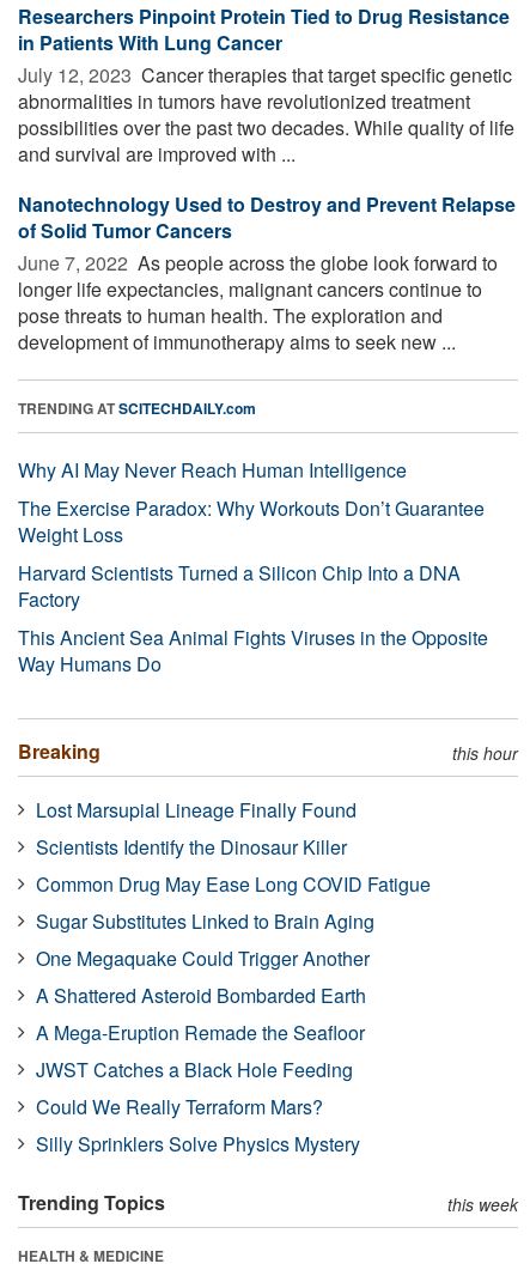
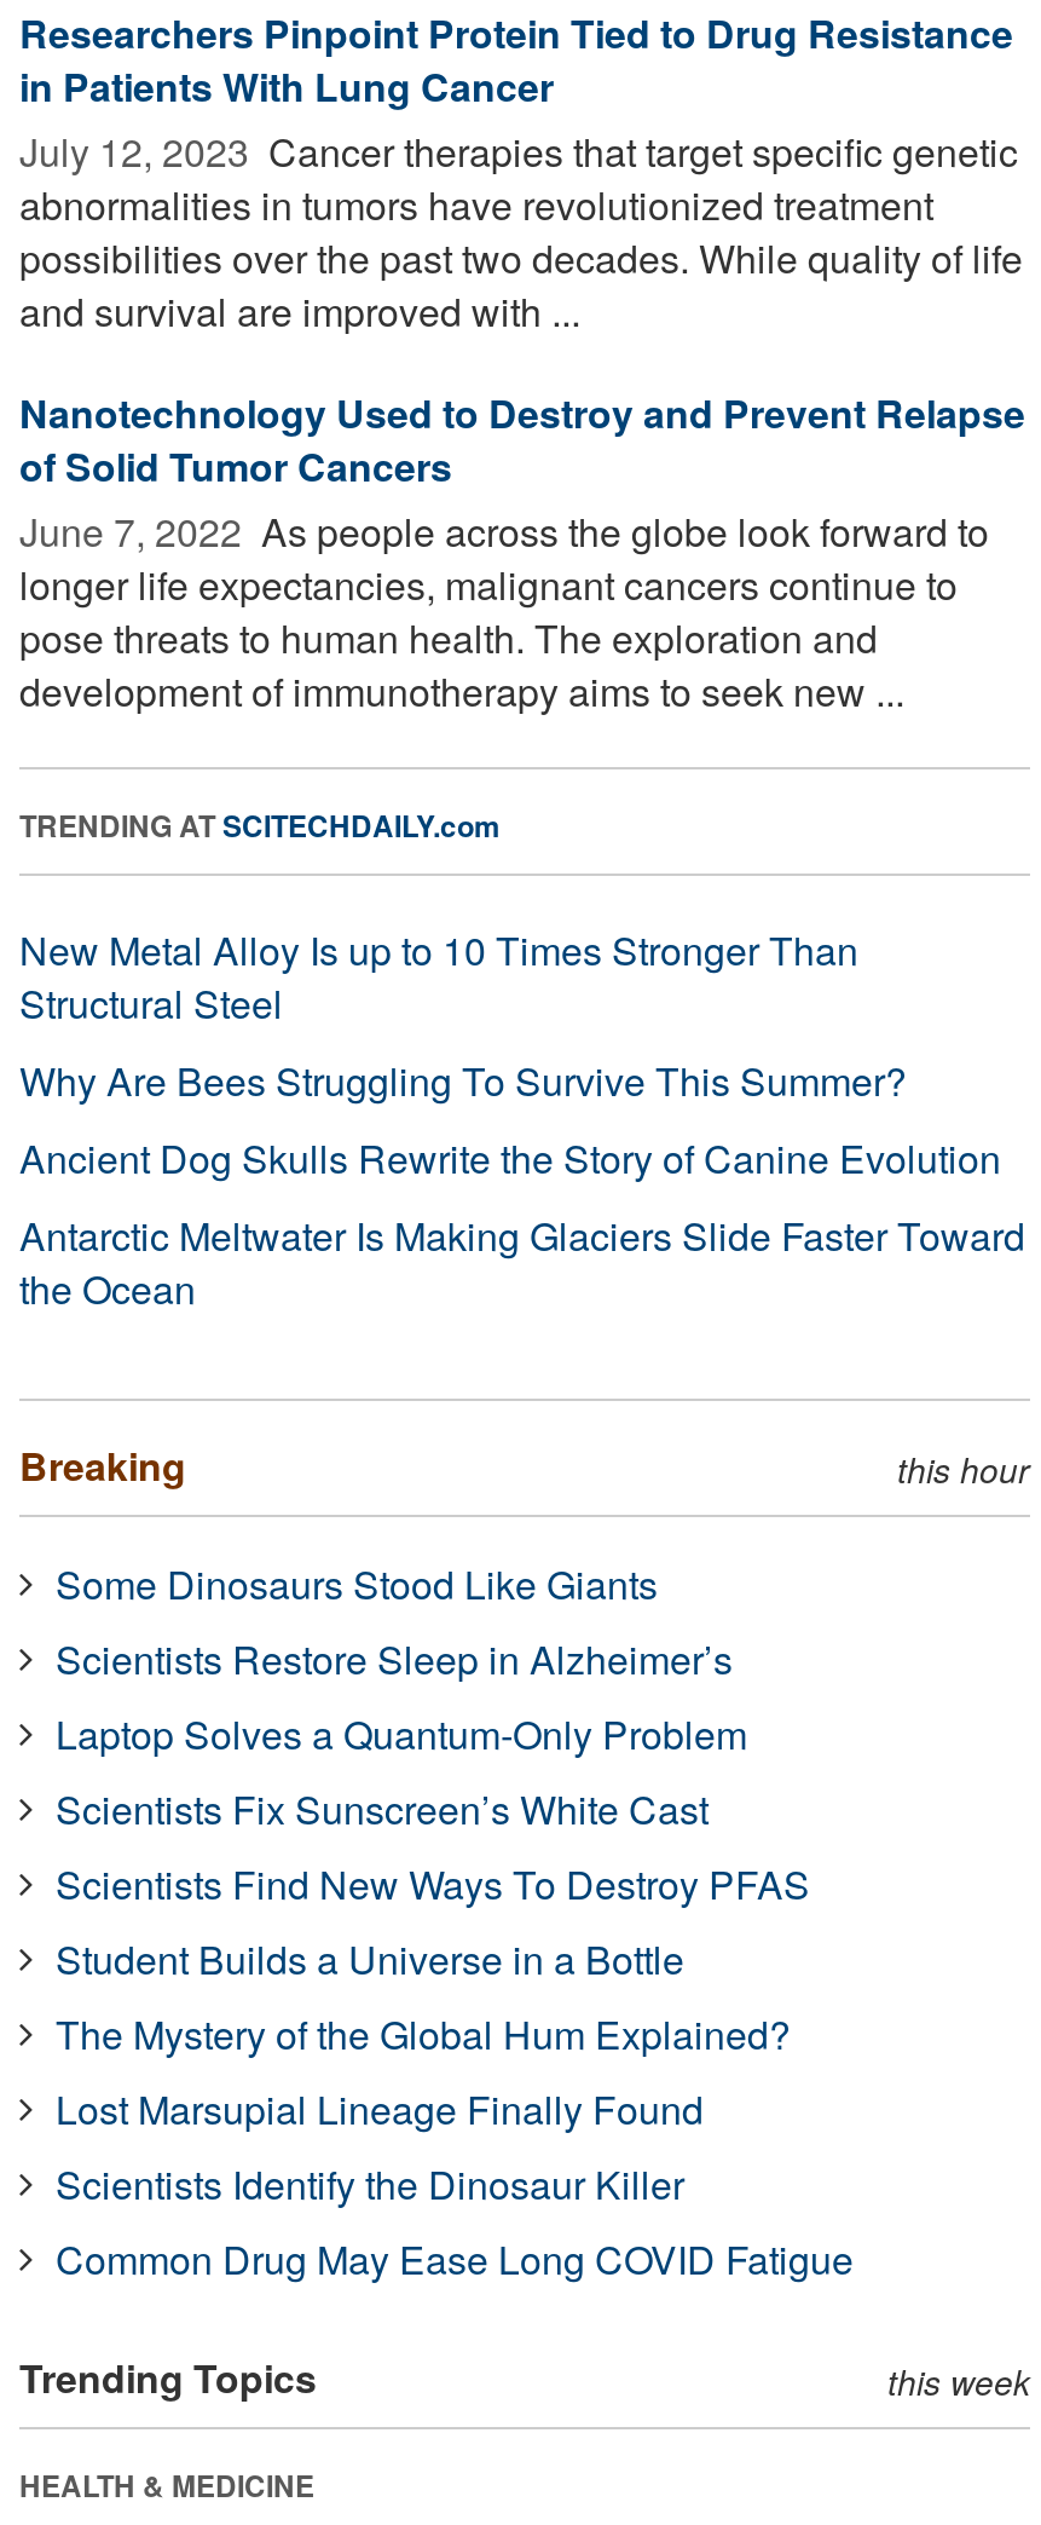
[18,456,488,677] Why AI May Never Reach Human Intelligence | The Exercise Paradox: Why Workouts Don’t Guarantee | Weight Loss | Harvard Scientists Turned a Silicon Chip Into a DNA | Factory | This Ancient Sea Animal Fights Viruses in the Opposite | Way Humans Do -> [19,921,1025,1316] New Metal Alloy Is up to 10 Times Stronger Than | Structural Steel | Why Are Bees Struggling To Survive This Summer? | Ancient Dog Skulls Rewrite the Story of Canine Evolution | Antarctic Meltwater Is Making Glaciers Slide Faster Toward | the Ocean
none -> [56,1555,810,2061] Some Dinosaurs Stood Like Giants | Scientists Restore Sleep in Alzheimer’s | Laptop Solves a Quantum-Only Problem | Scientists Fix Sunscreen’s White Cast | Scientists Find New Ways To Destroy PFAS | Student Builds a Universe in a Bottle | The Mystery of the Global Hum Explained?
moved [36,796,431,898] -> [56,2080,854,2286]: Lost Marsupial Lineage Finally Found | Scientists Identify the Dinosaur Killer | Common Drug May Ease Long COVID Fatigue
[36,907,374,1157] Sugar Substitutes Linked to Brain Aging | One Megaquake Could Trigger Another | A Shattered Asteroid Bombarded Earth | A Mega-Eruption Remade the Seafloor | JWST Catches a Black Hole Feeding | Could We Really Terraform Mars? | Silly Sprinklers Solve Physics Mystery -> none

